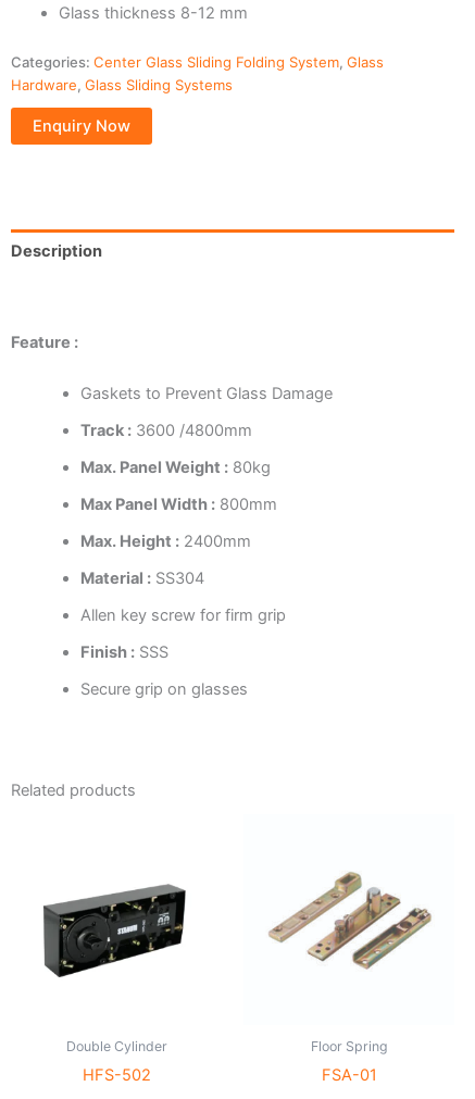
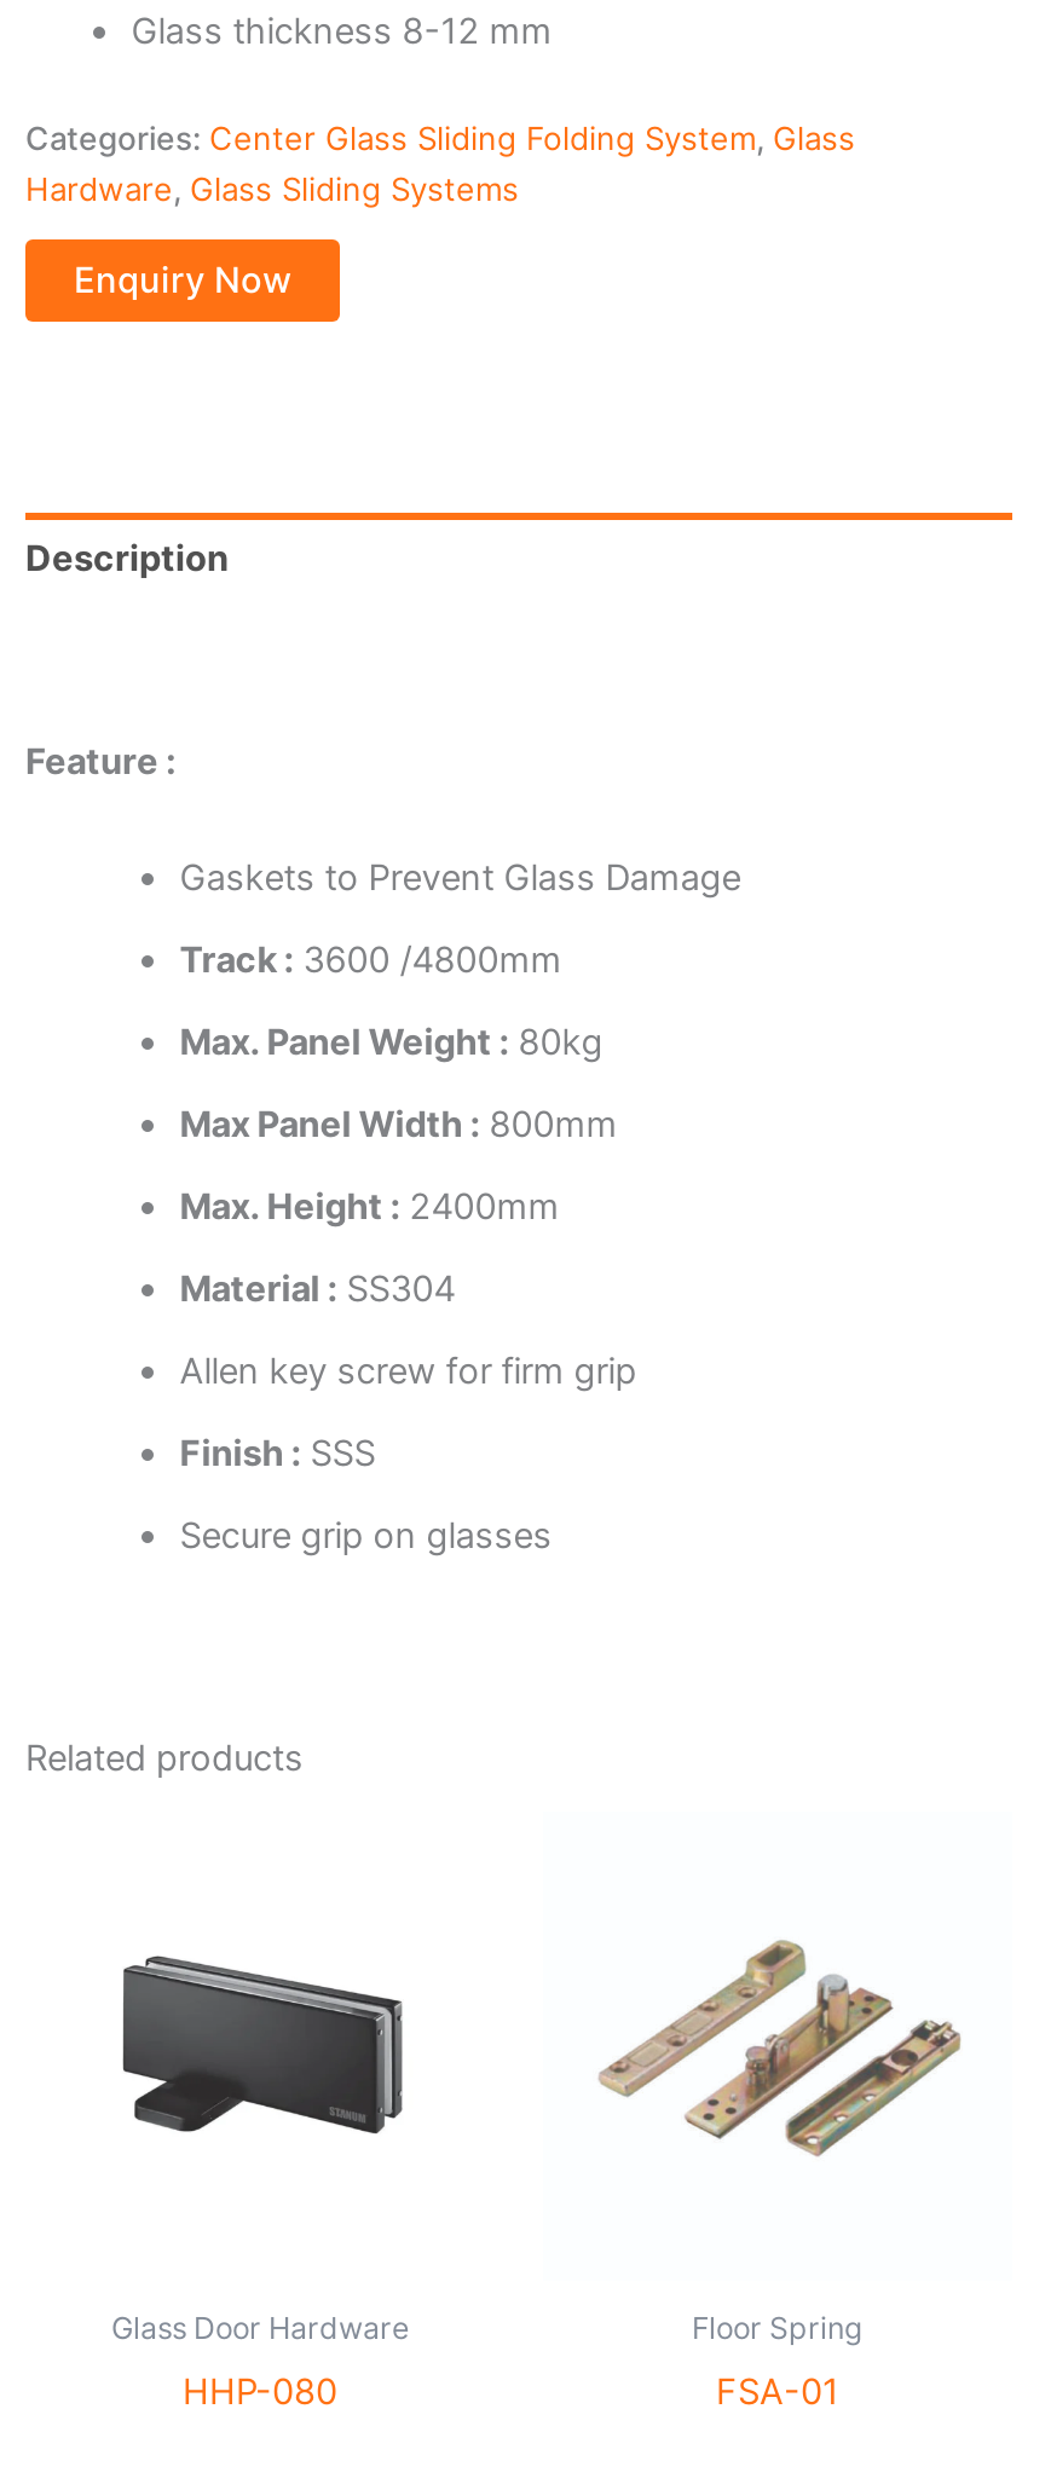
[42,879,187,978] [image] -> [98,1954,415,2174] [image]
[66,1038,167,1054] Double Cylinder -> [111,2309,409,2345] Glass Door Hardware
[82,1065,151,1085] HFS-502 -> [183,2370,337,2414] HHP-080

